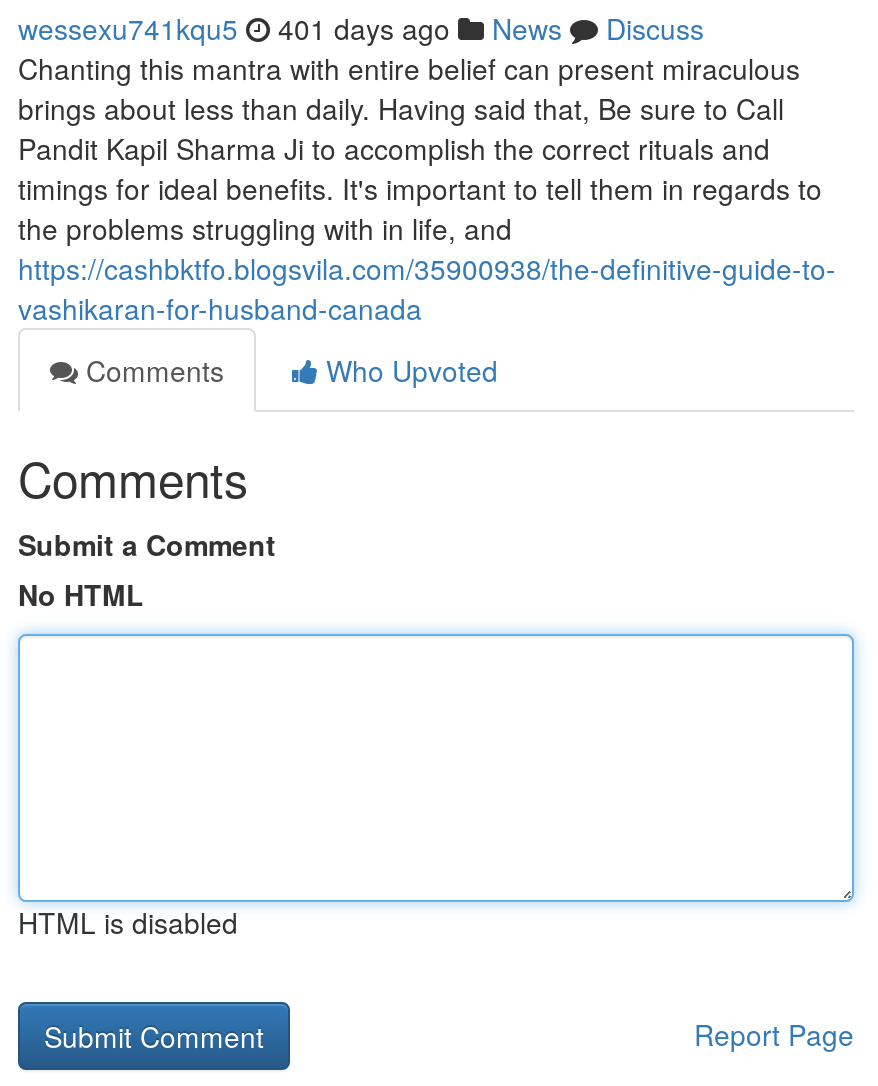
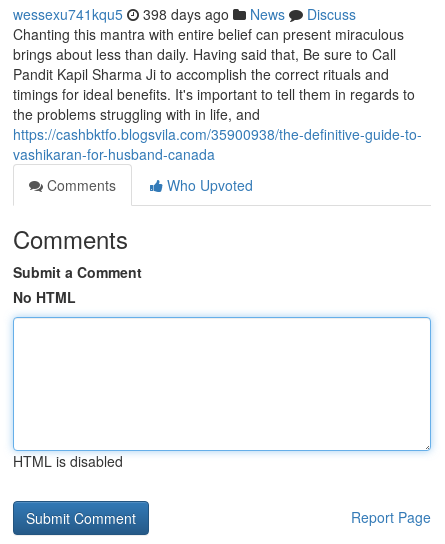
[18,8,704,48] wessexu741kqu5 401 days ago News Discuss -> [13,4,356,24] wessexu741kqu5 398 days ago News Discuss

